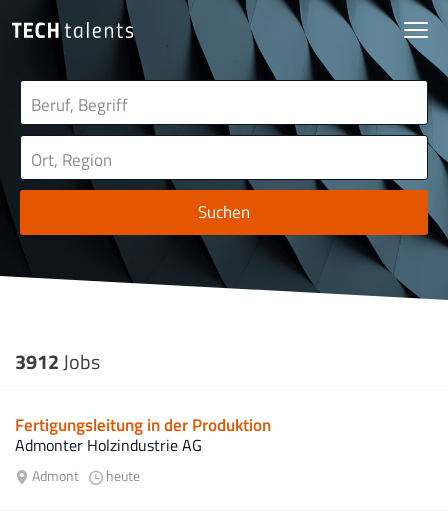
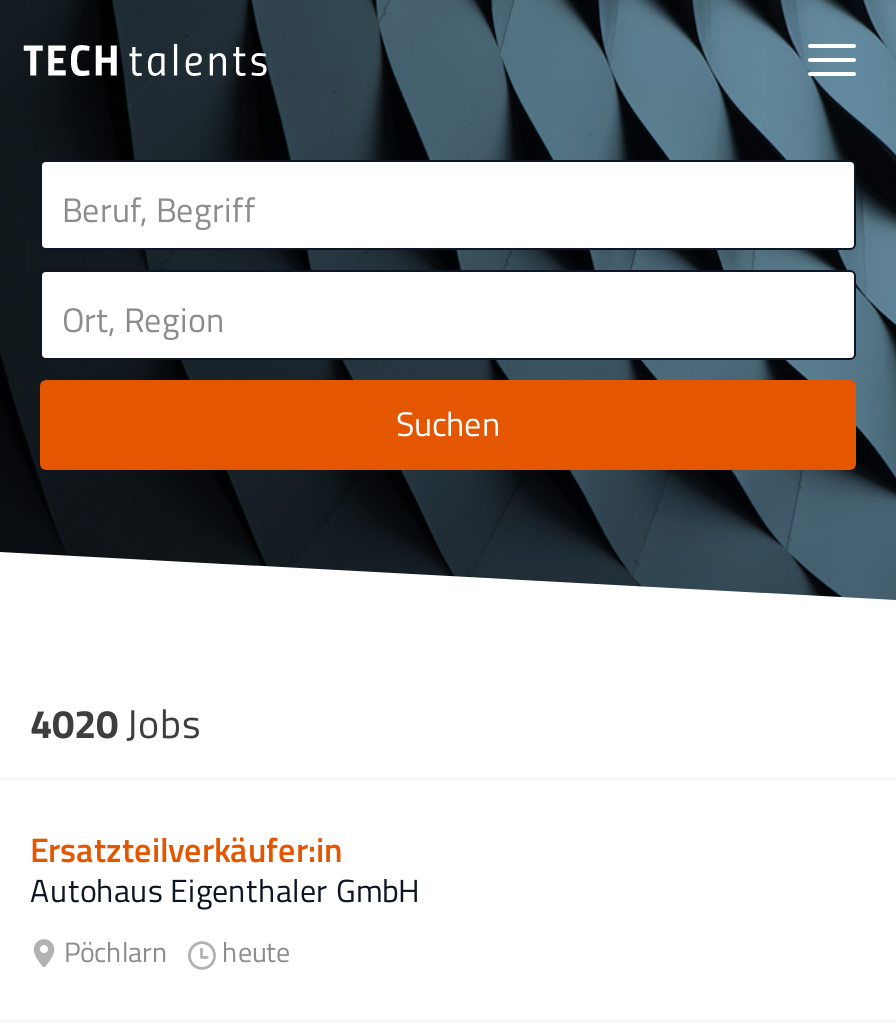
[15,346,100,377] 3912Jobs -> [30,692,200,754] 4020Jobs
[15,412,271,486] Fertigungsleitung in der Produktion | Admonter Holzindustrie AG | Admont -> [30,824,420,972] Ersatzteilverkäufer:in | Autohaus Eigenthaler GmbH | Pöchlarn

